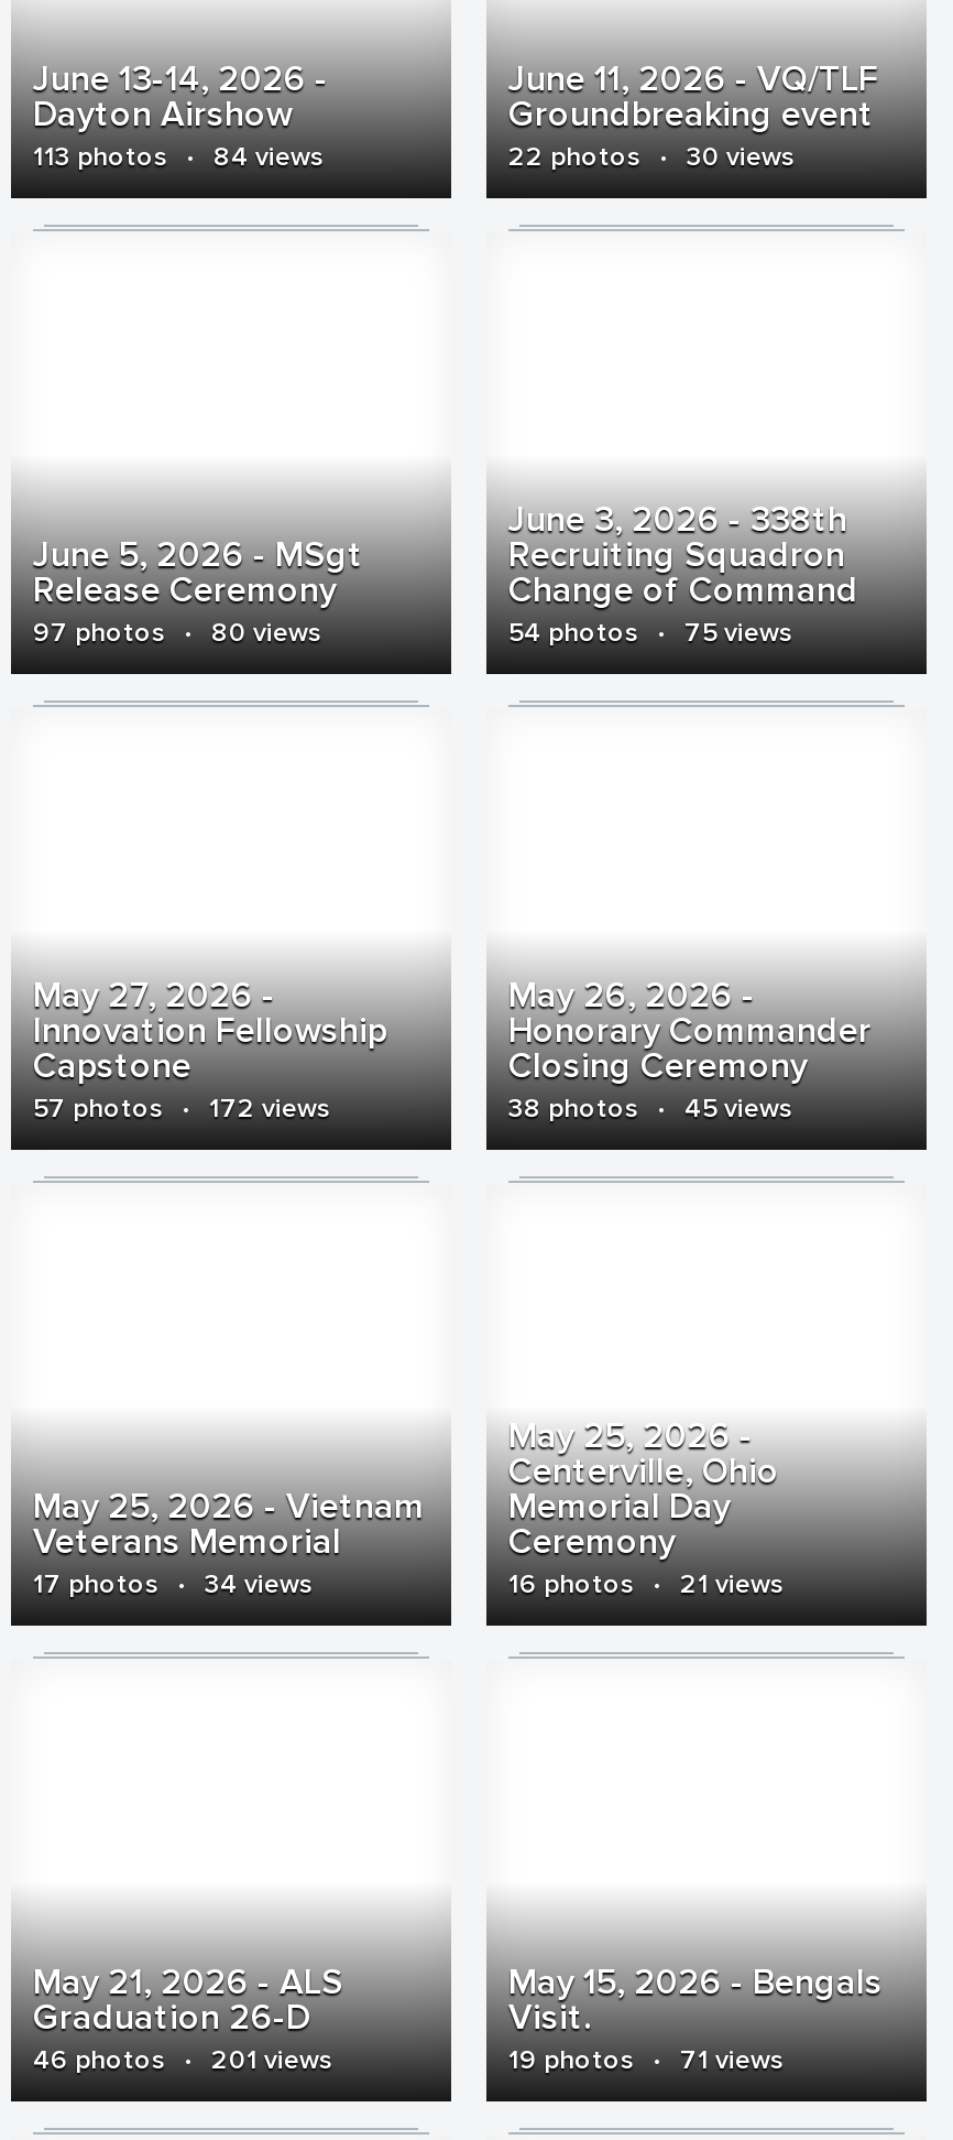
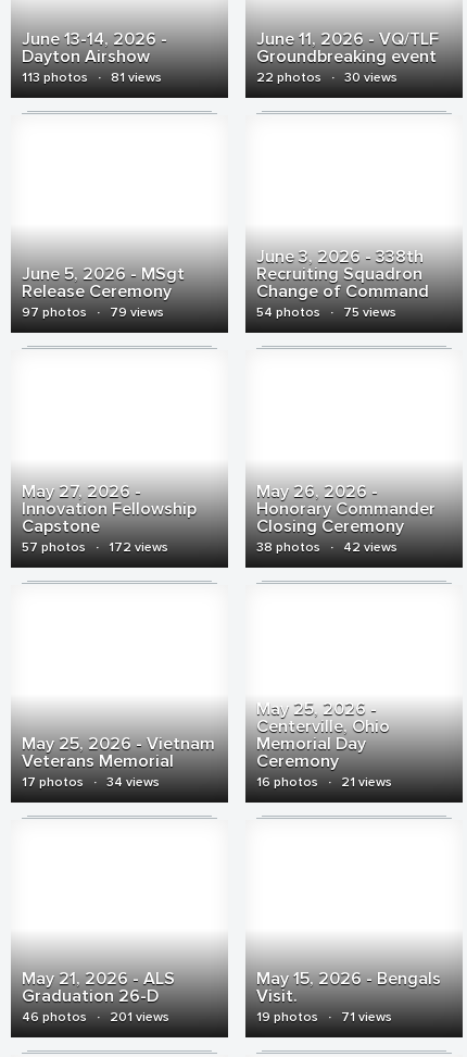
[33,141,324,174] 113 photos · 84 views -> [22,70,162,86] 113 photos · 81 views
[33,617,321,650] 97 photos · 80 views -> [22,304,164,321] 97 photos · 79 views
[508,1093,792,1126] 38 photos · 45 views -> [256,539,397,556] 38 photos · 42 views

